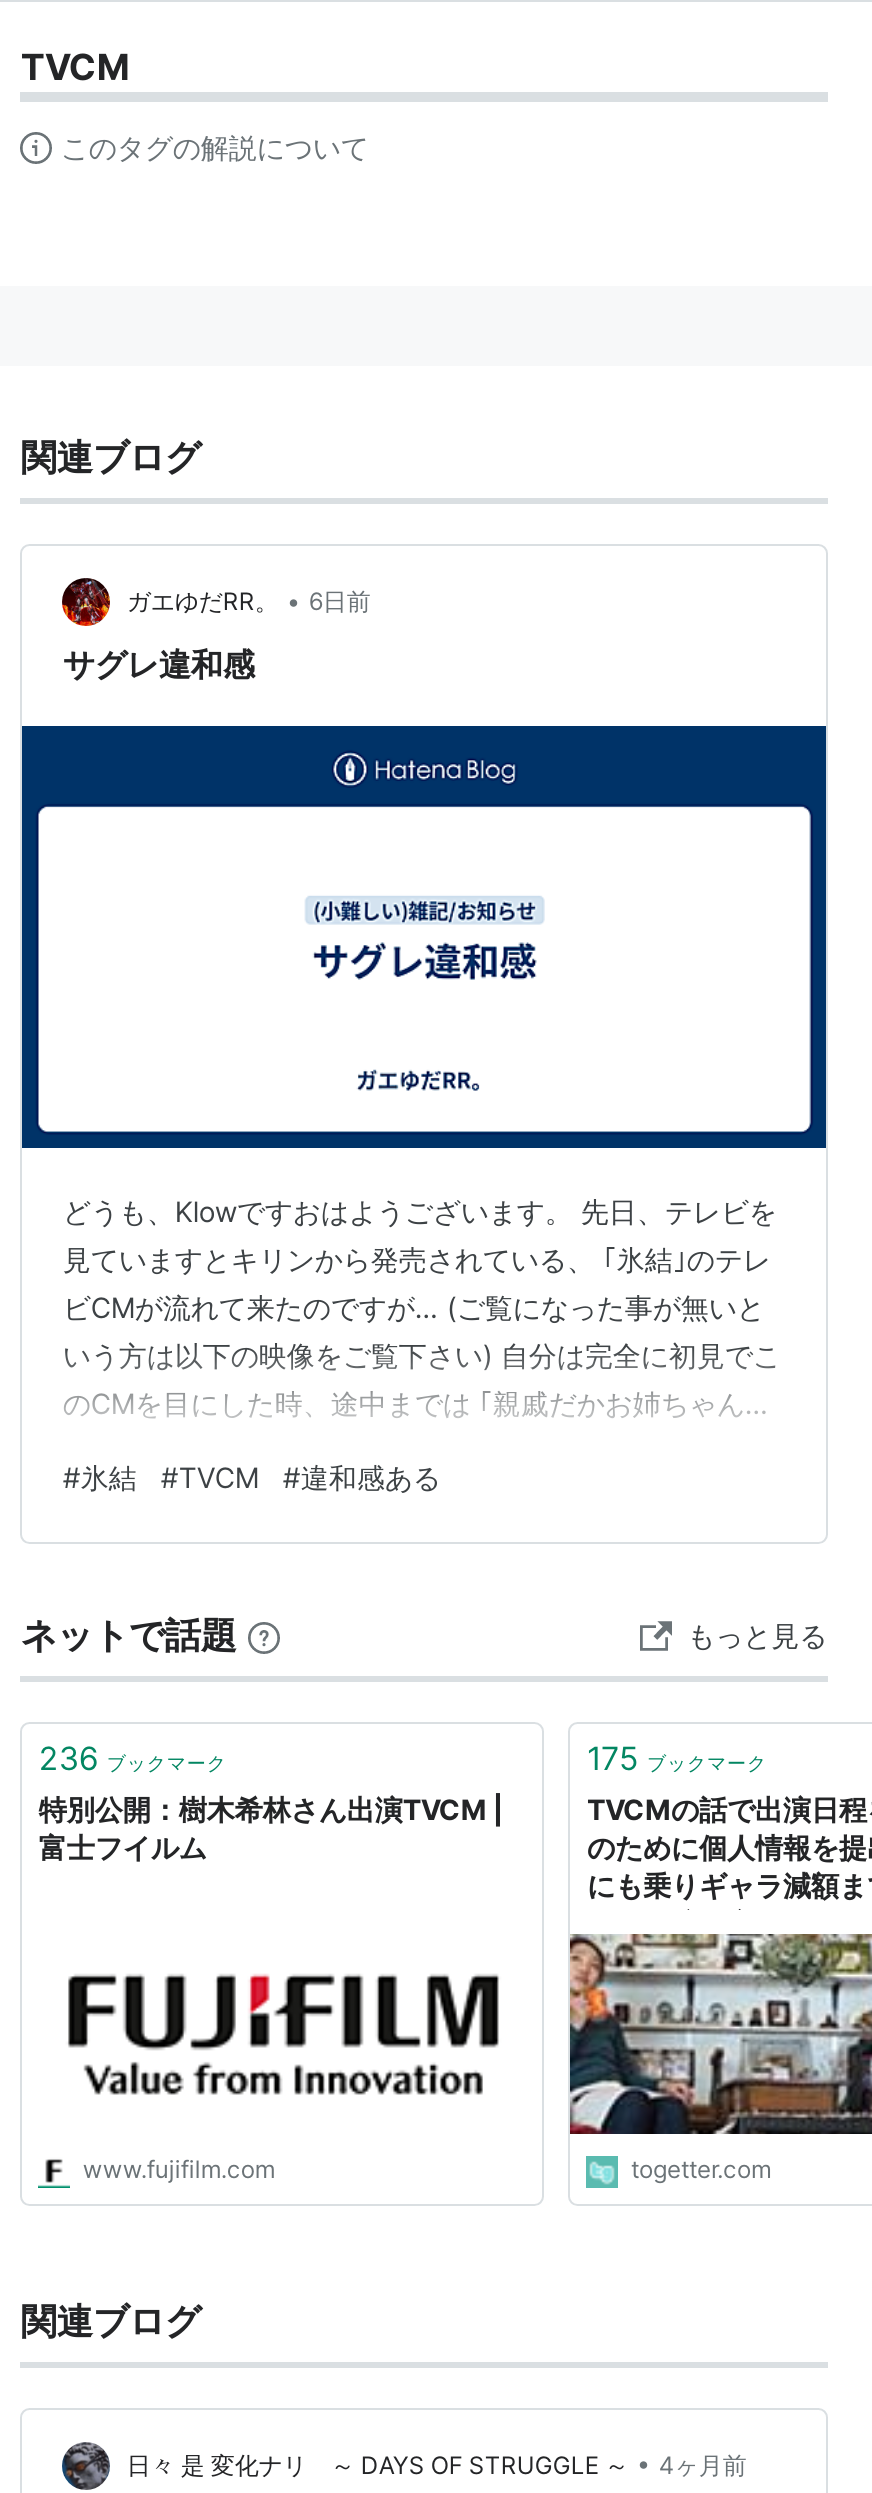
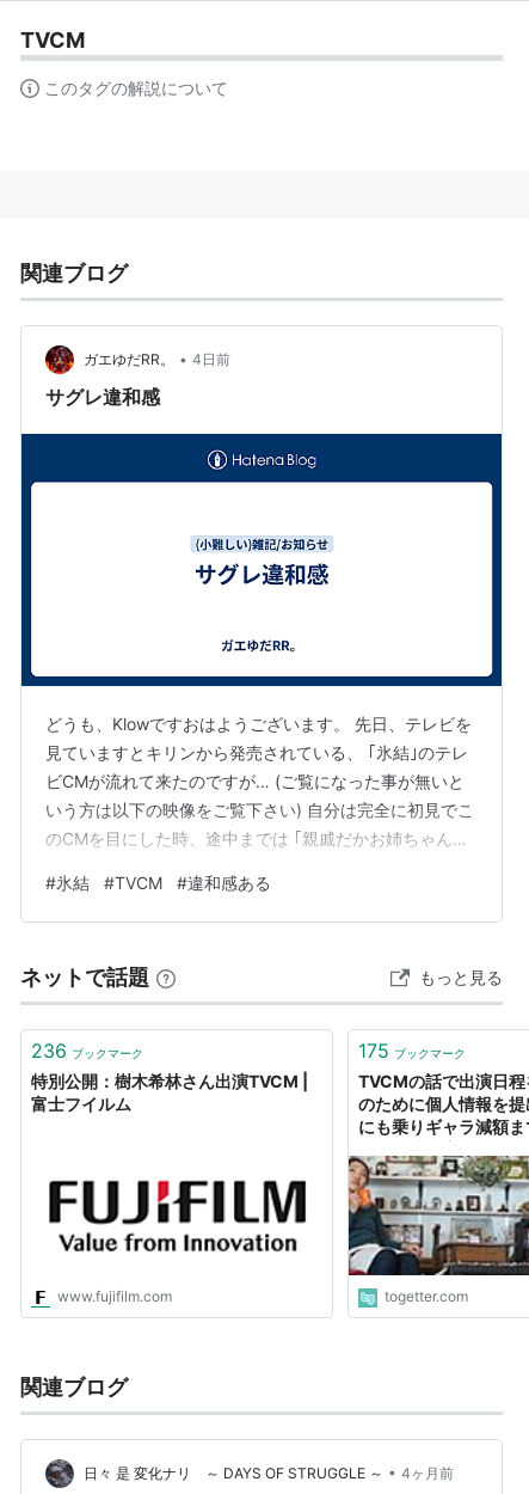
[127,585,371,617] ガエゆだRR。 • 6日前 -> [84,350,231,369] ガエゆだRR。 • 4日前

